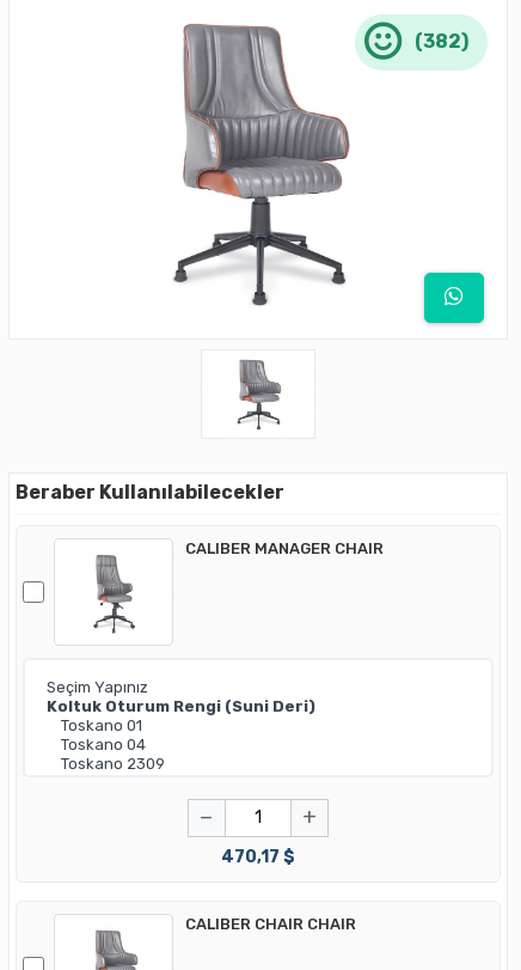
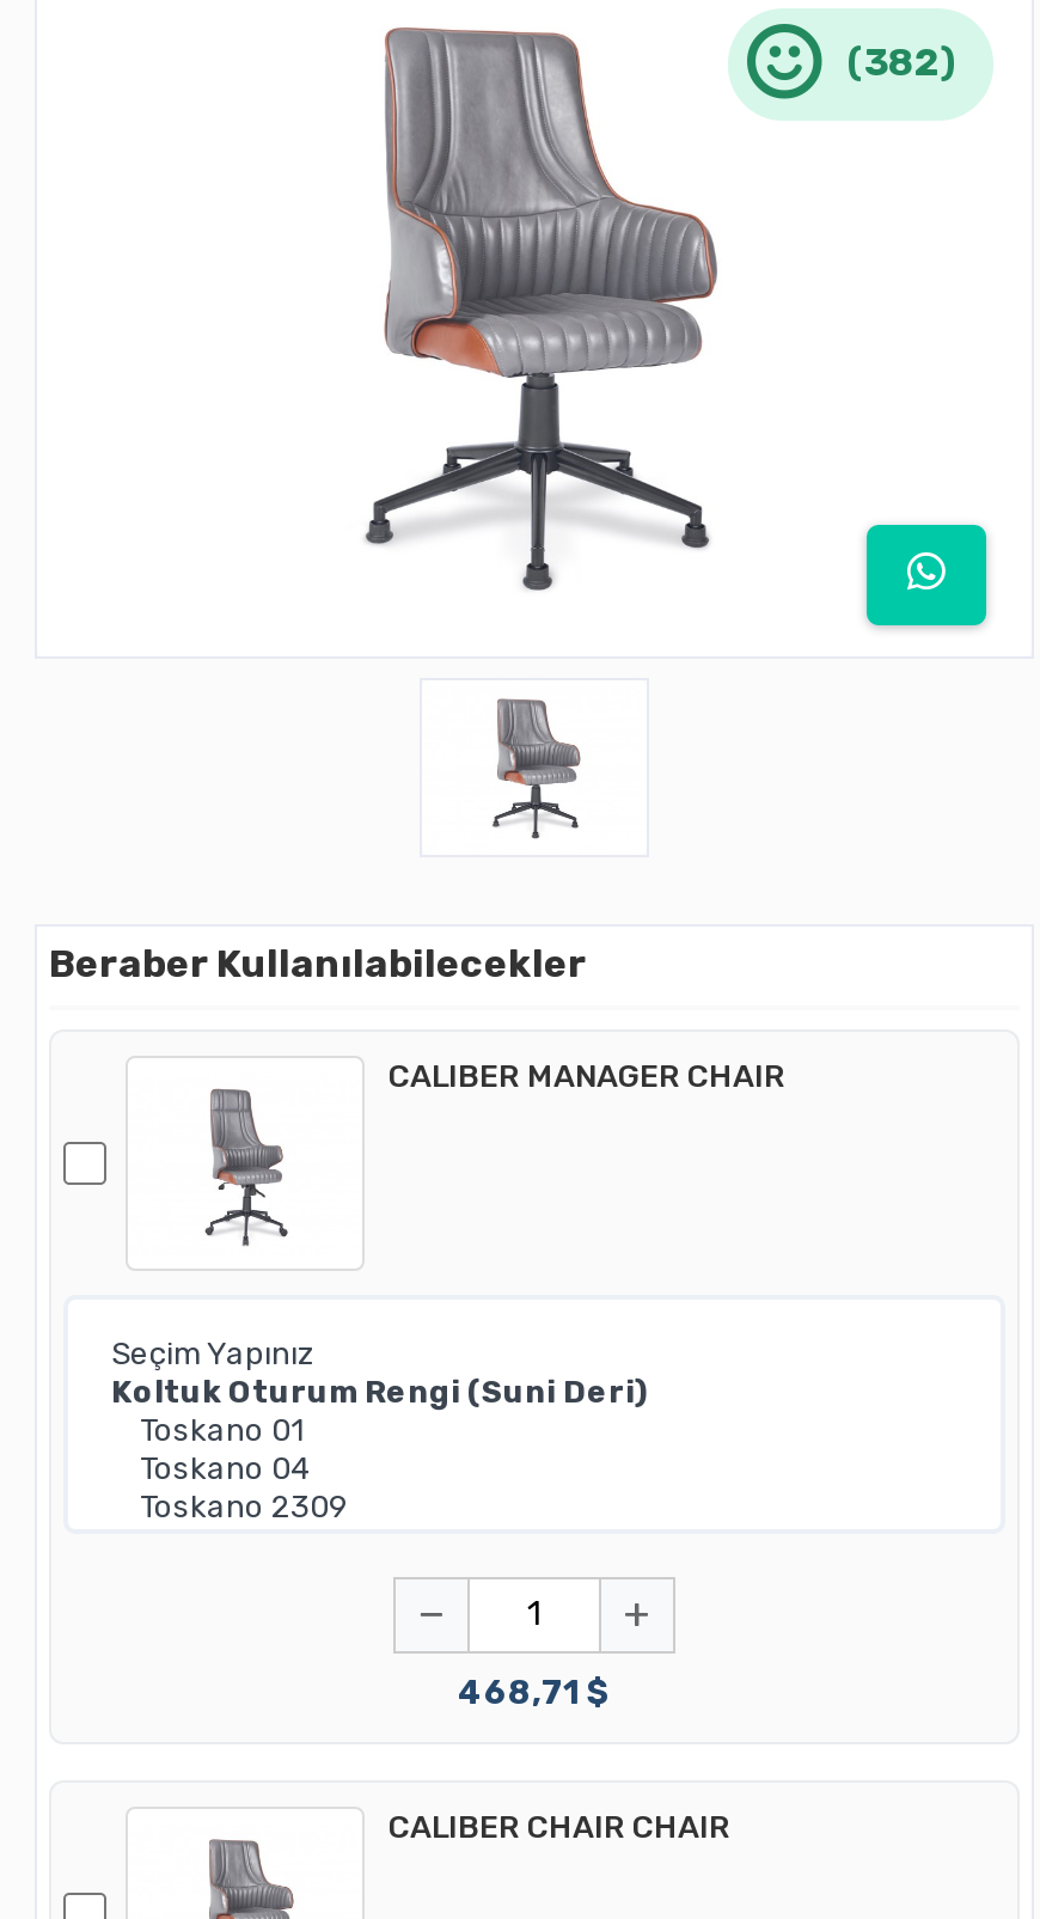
[221,846,295,867] 470,17 $ -> [458,1672,611,1712] 468,71 $

